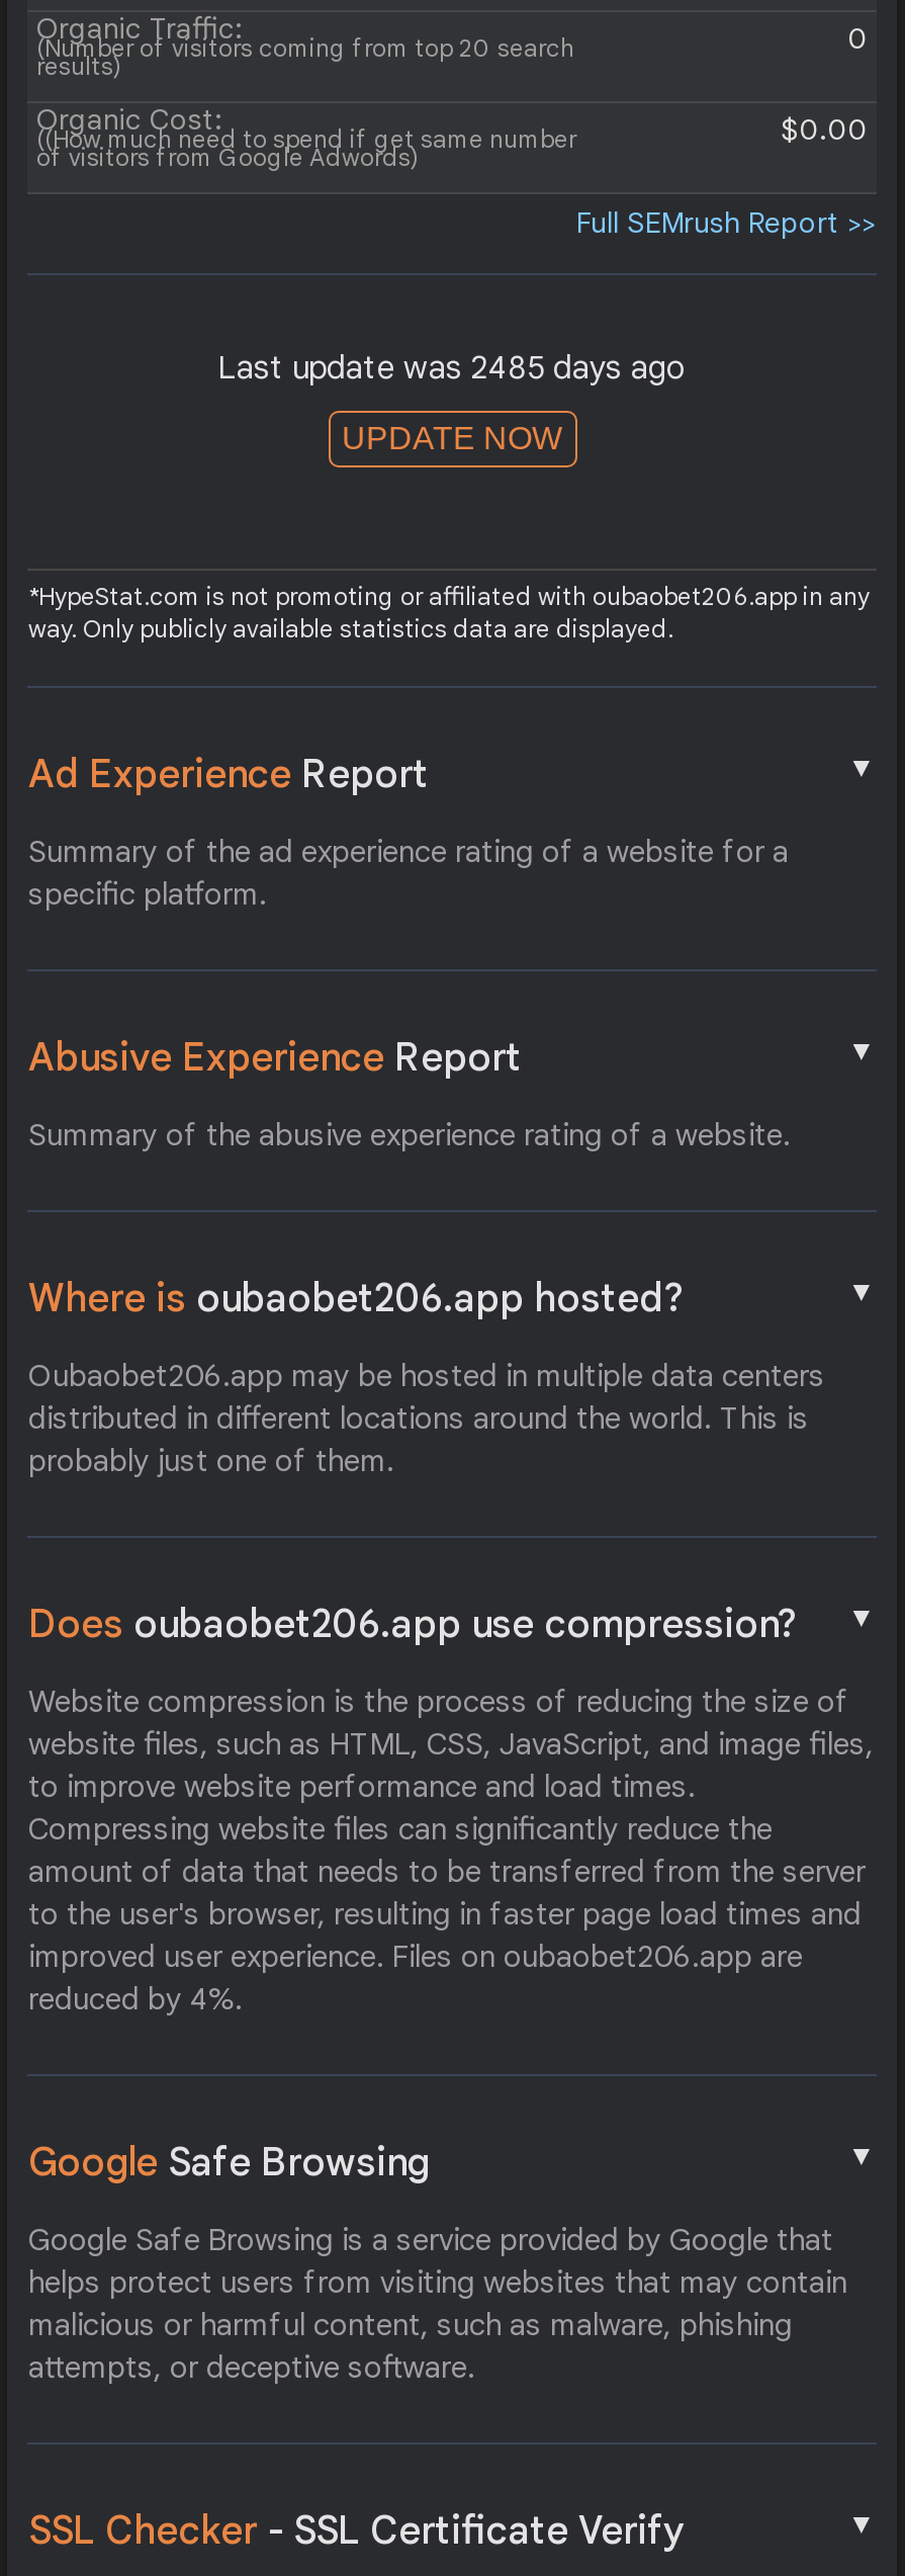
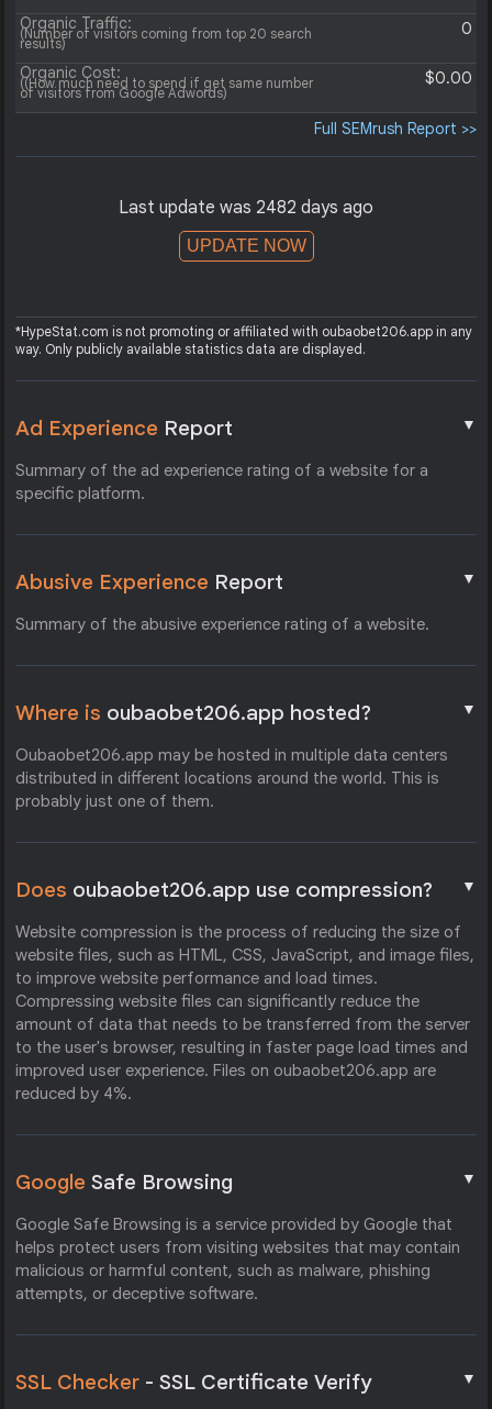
[217,348,687,389] Last update was 2485 days ago -> [119,197,373,219] Last update was 2482 days ago

